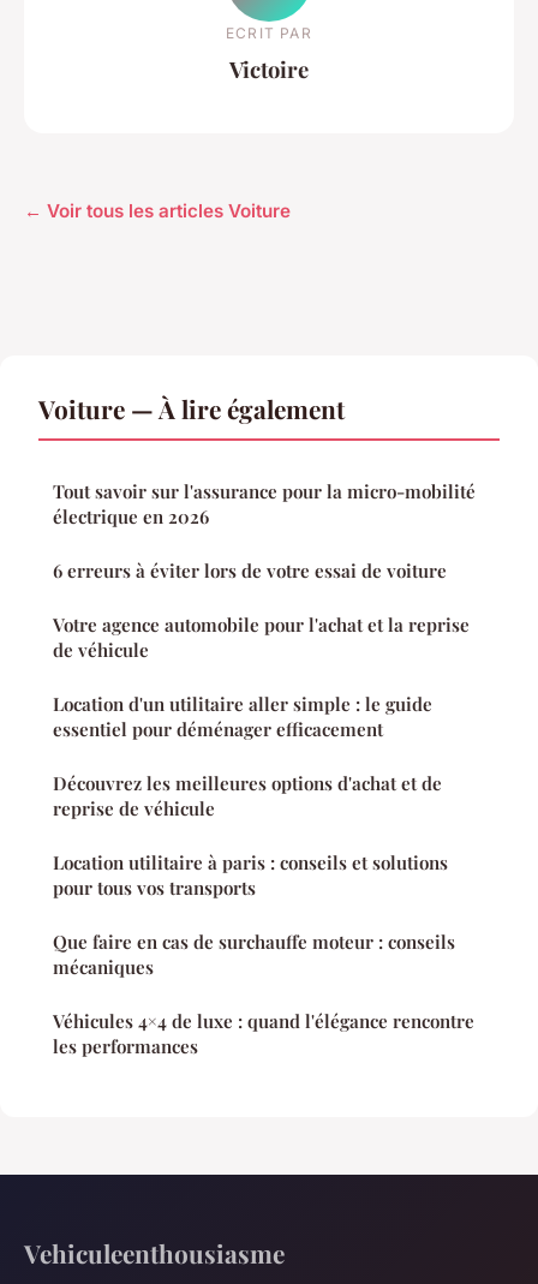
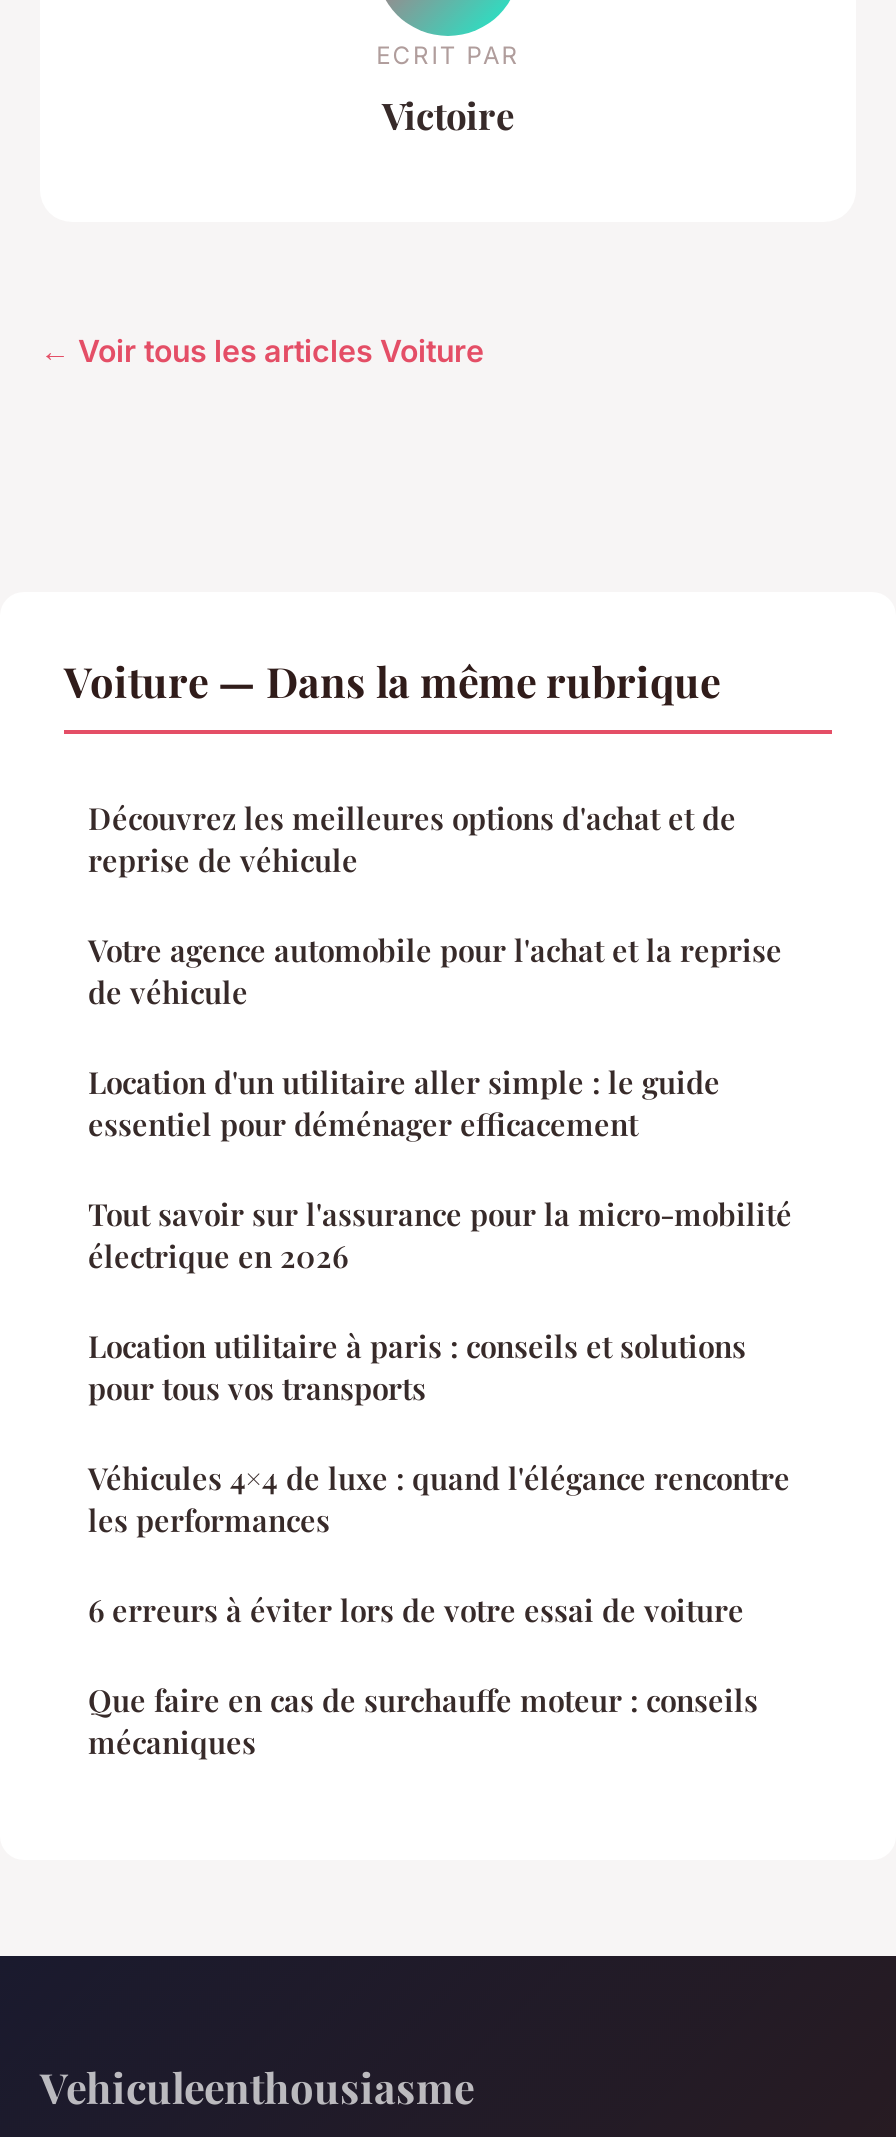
[38,392,345,425] Voiture — À lire également -> [64,652,720,708] Voiture — Dans la même rubrique
moved [53,479,476,529] -> [88,1194,792,1276]: Tout savoir sur l'assurance pour la micro-mobilité | électrique en 2026
moved [53,559,447,583] -> [88,1590,744,1630]: 6 erreurs à éviter lors de votre essai de voiture
moved [53,613,470,741] -> [88,930,782,1144]: Votre agence automobile pour l'achat et la reprise | de véhicule | Location d'un utilitaire aller simple : le guide | essentiel pour déménager efficacement
moved [53,771,442,821] -> [88,798,736,880]: Découvrez les meilleures options d'achat et de | reprise de véhicule
moved [53,851,448,900] -> [88,1326,746,1408]: Location utilitaire à paris : conseils et solutions | pour tous vos transports
moved [53,930,455,979] -> [88,1680,758,1762]: Que faire en cas de surchauffe moteur : conseils | mécaniques
moved [53,1009,474,1058] -> [88,1458,790,1540]: Véhicules 4×4 de luxe : quand l'élégance rencontre | les performances

